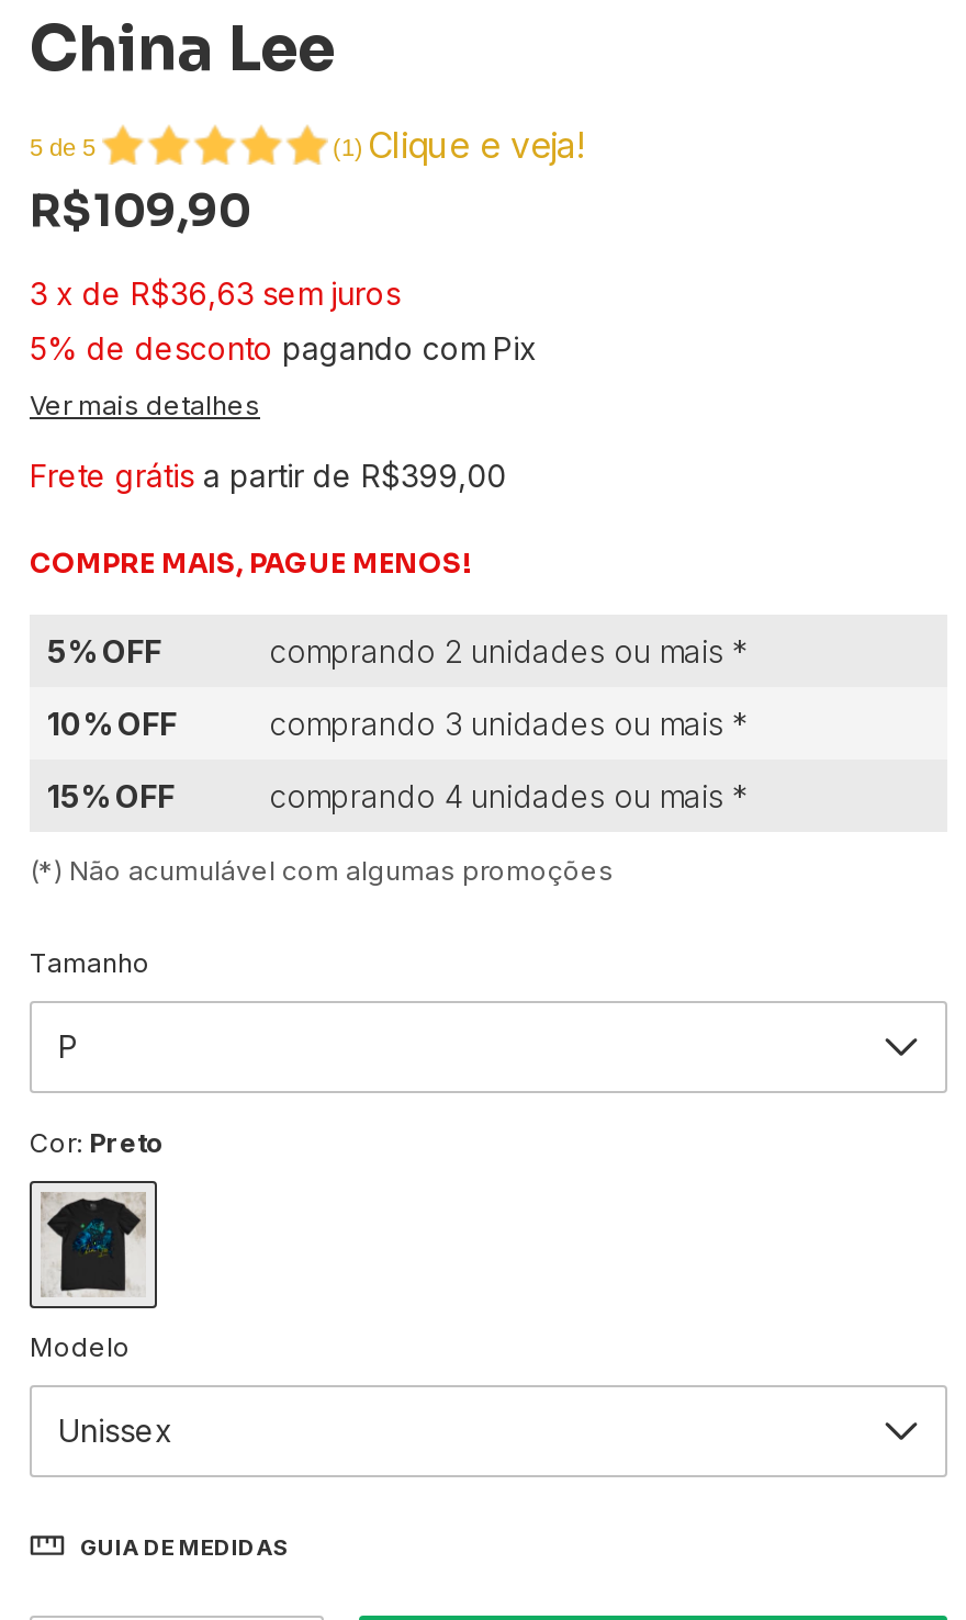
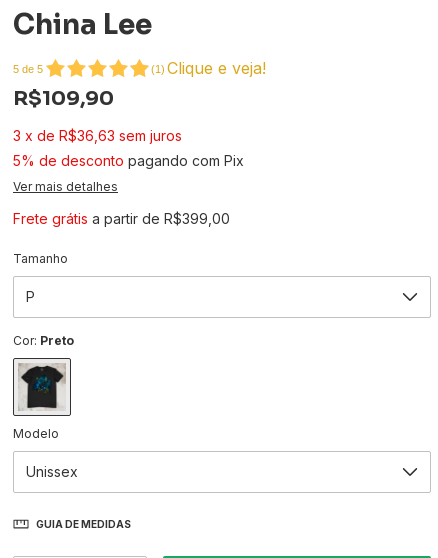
[30,547,748,887] COMPRE MAIS, PAGUE MENOS! | 5% OFF | comprando 2 unidades ou mais * | 10% OFF | comprando 3 unidades ou mais * | 15% OFF | comprando 4 unidades ou mais * | (*) Não acumulável com algumas promoções -> none

